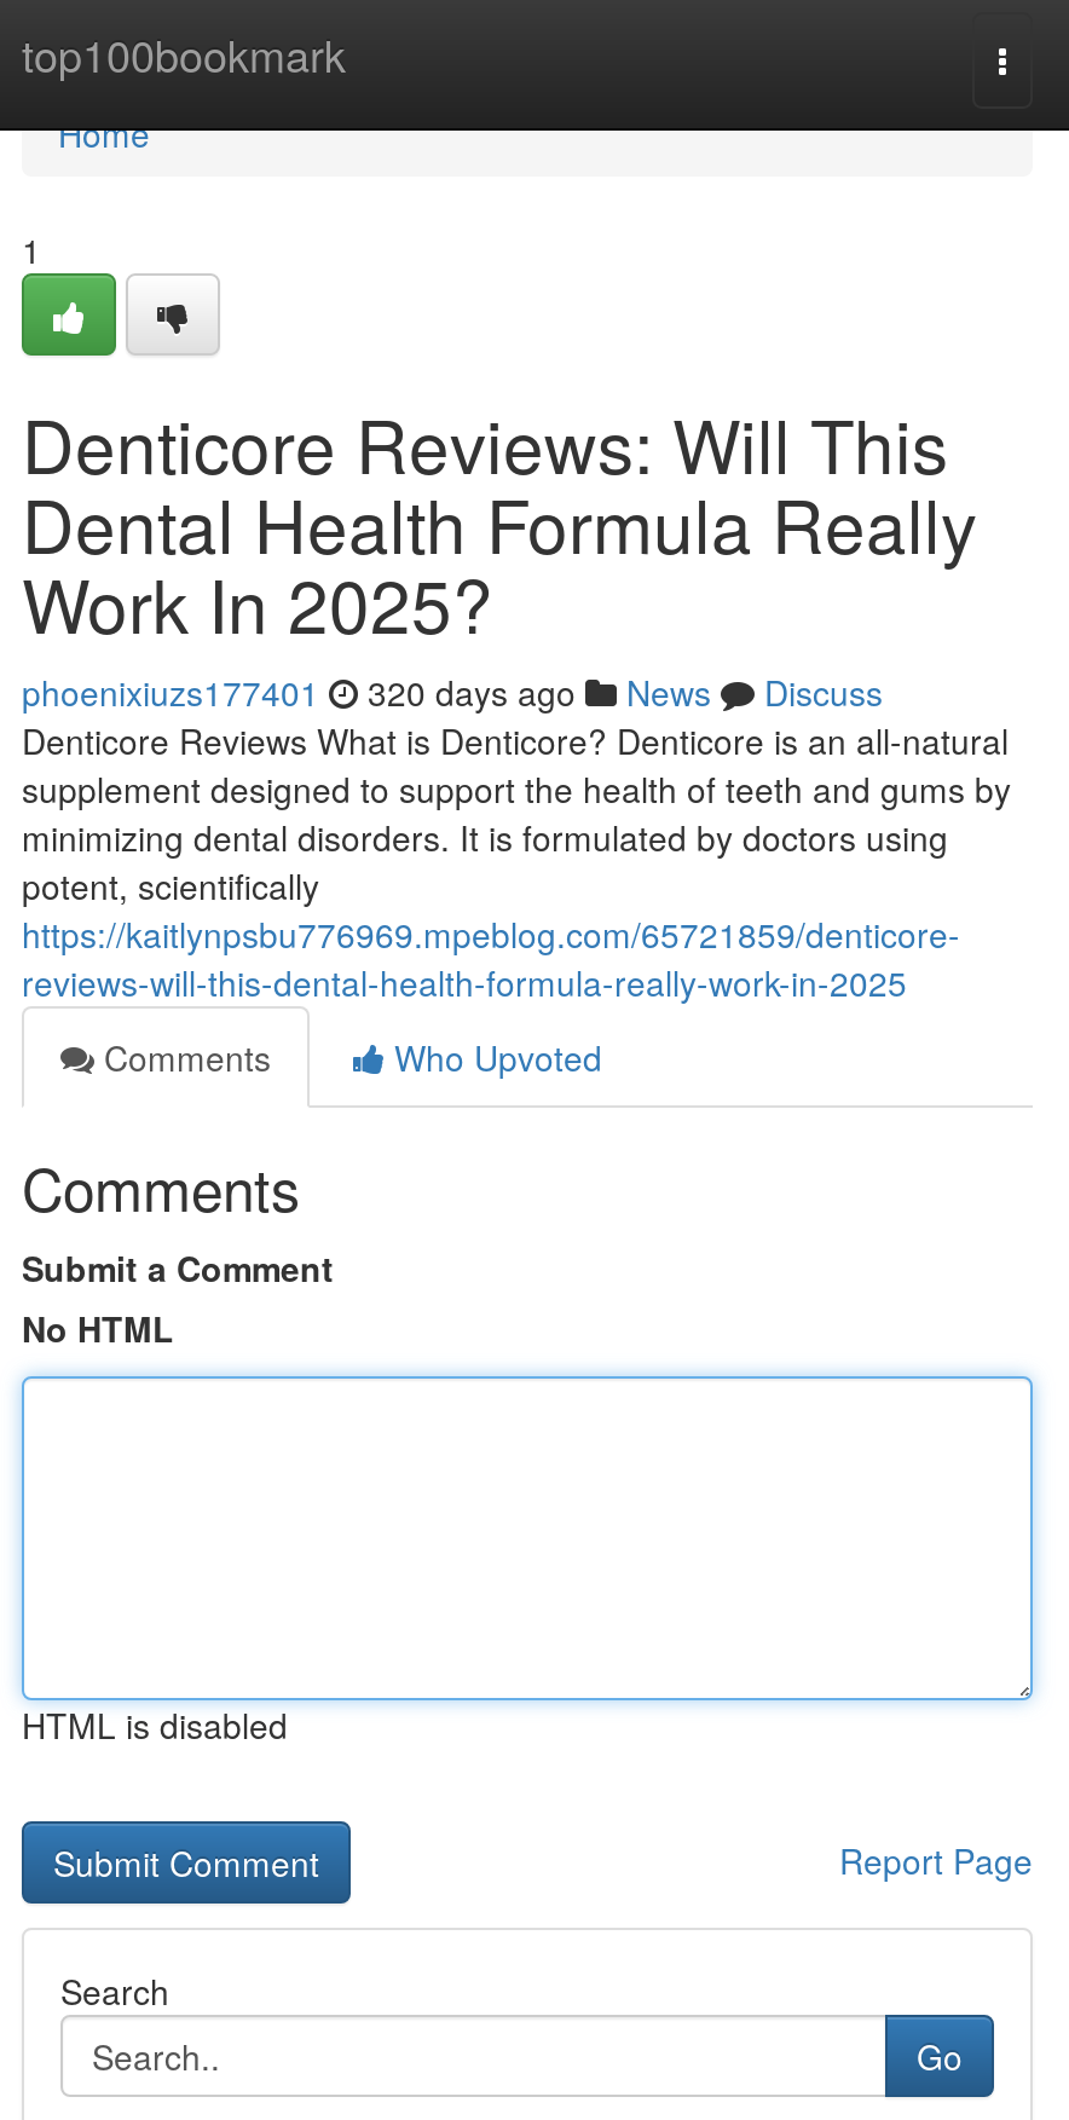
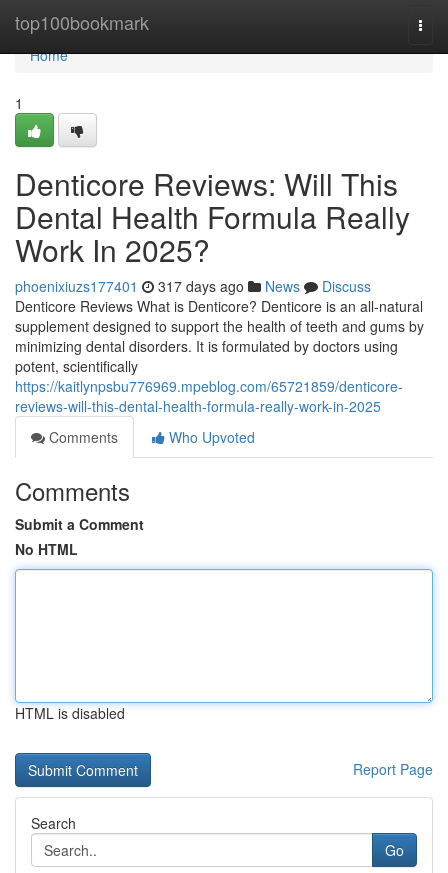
[22,668,883,716] phoenixiuzs177401 320 days ago News Discuss -> [15,276,371,296] phoenixiuzs177401 317 days ago News Discuss

